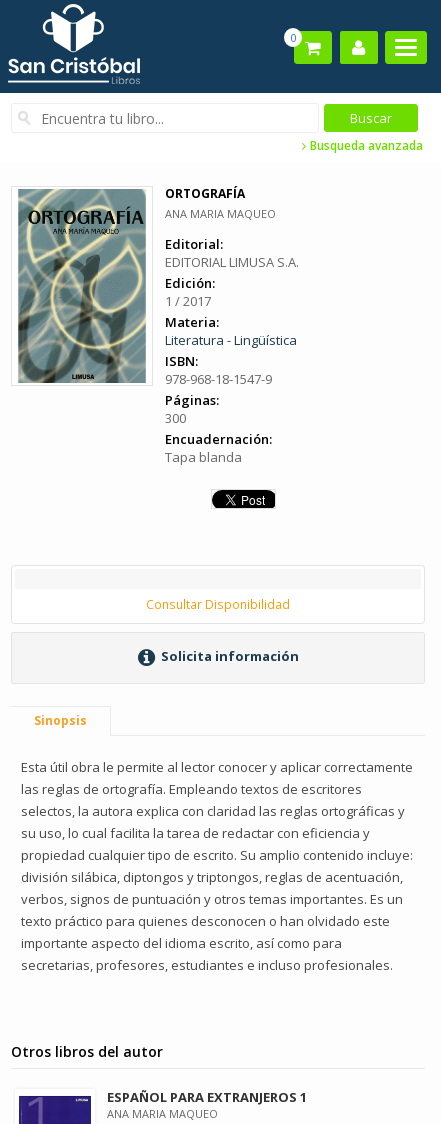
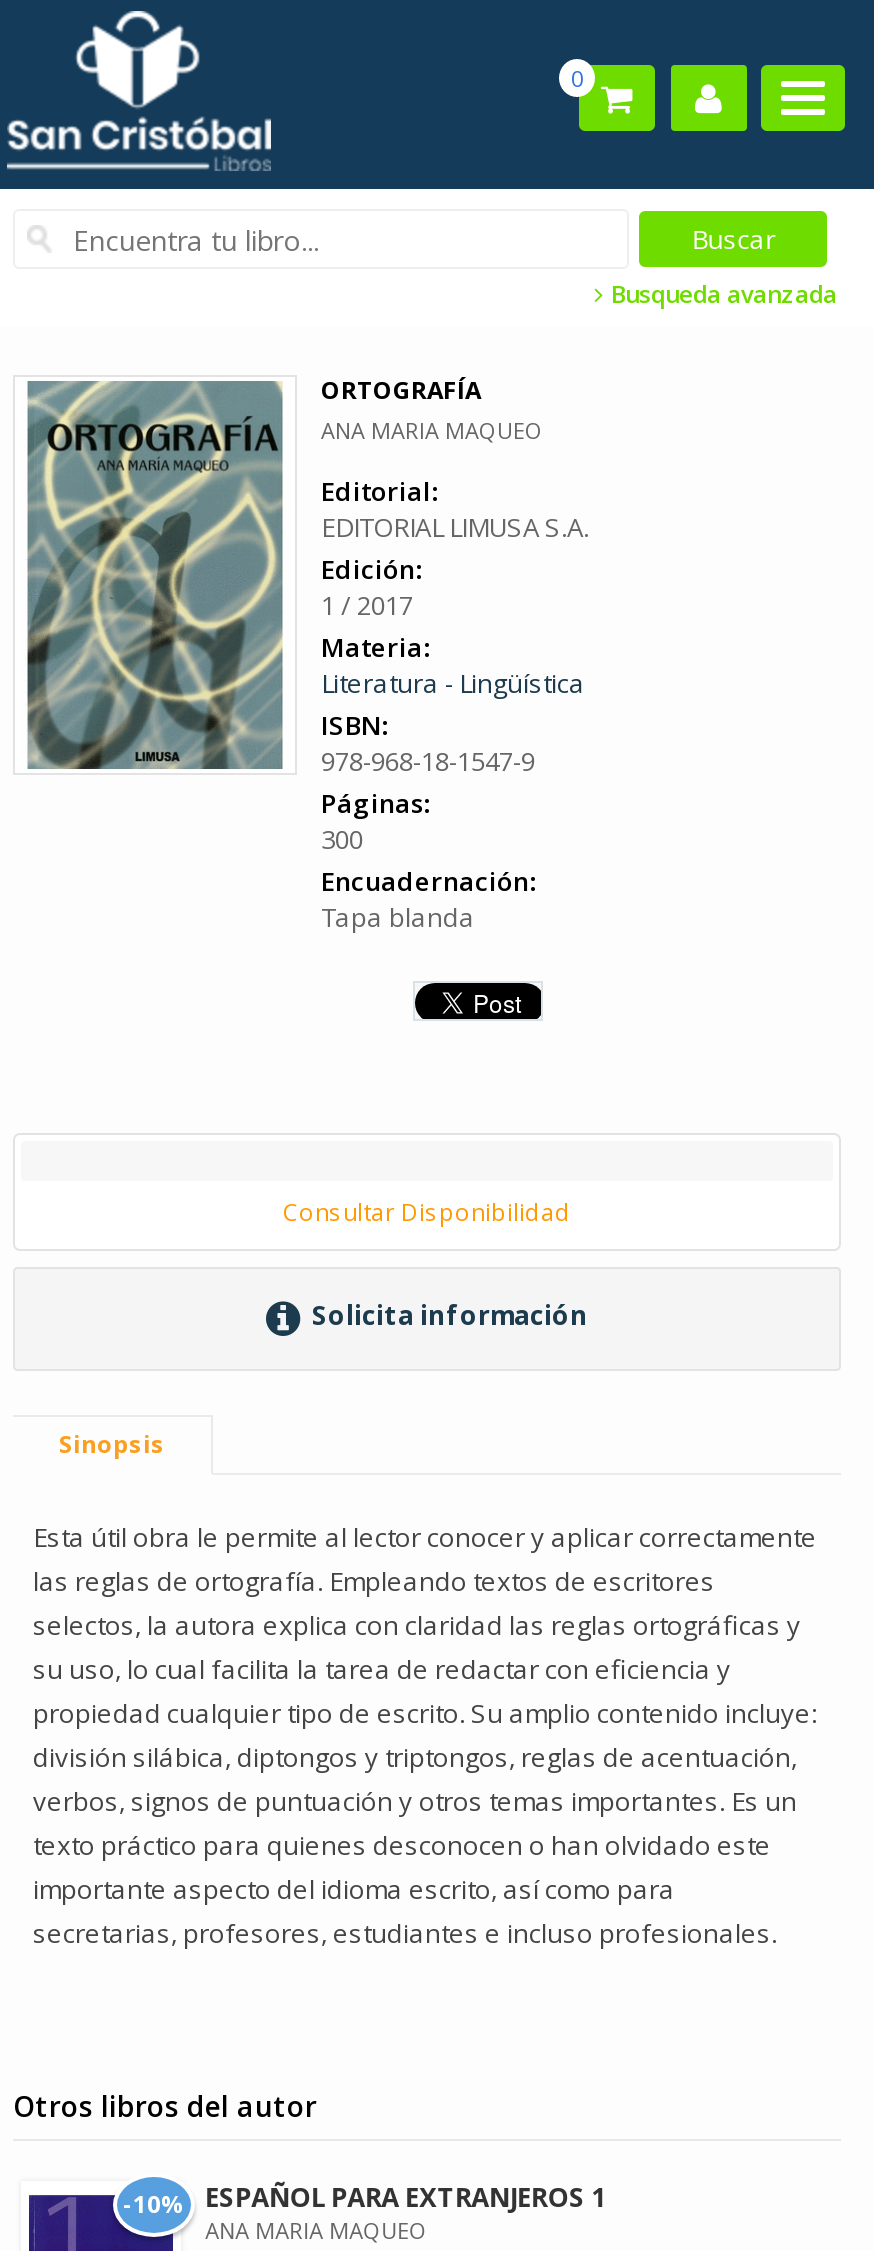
[107,1088,307,1106] ESPAÑOL PARA EXTRANJEROS 1 -> [123,2179,605,2221] -10% ESPAÑOL PARA EXTRANJEROS 1

